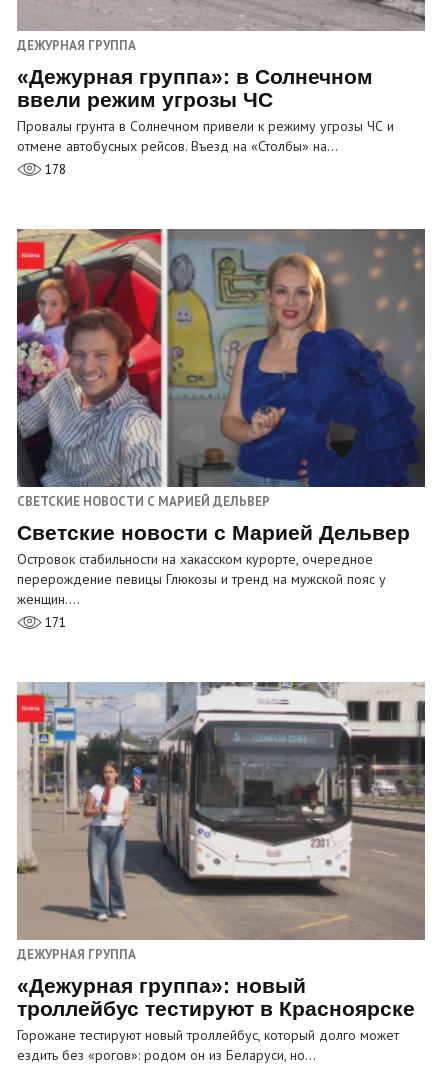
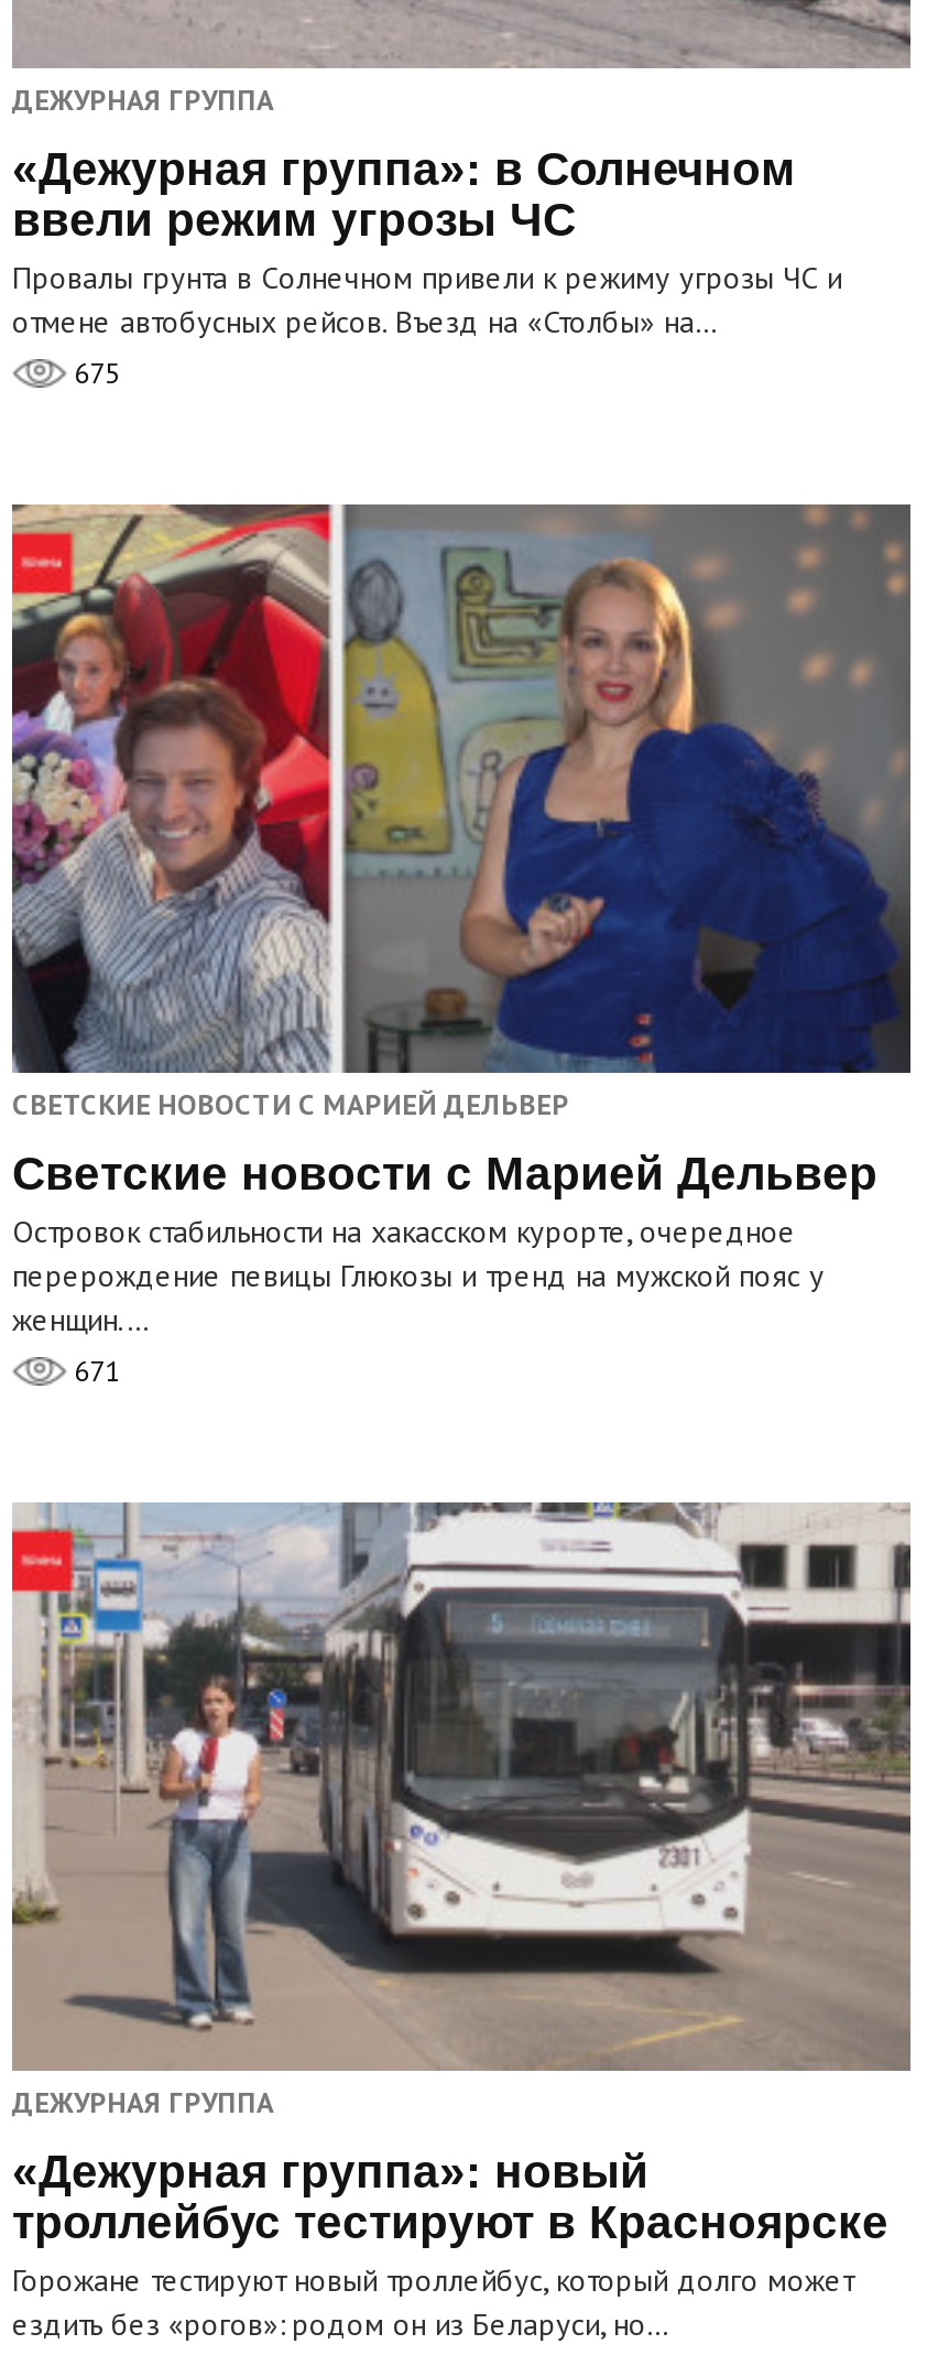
[42,161,66,178] 178 -> [67,355,120,392] 675
[42,614,66,631] 171 -> [67,1353,120,1391] 671

